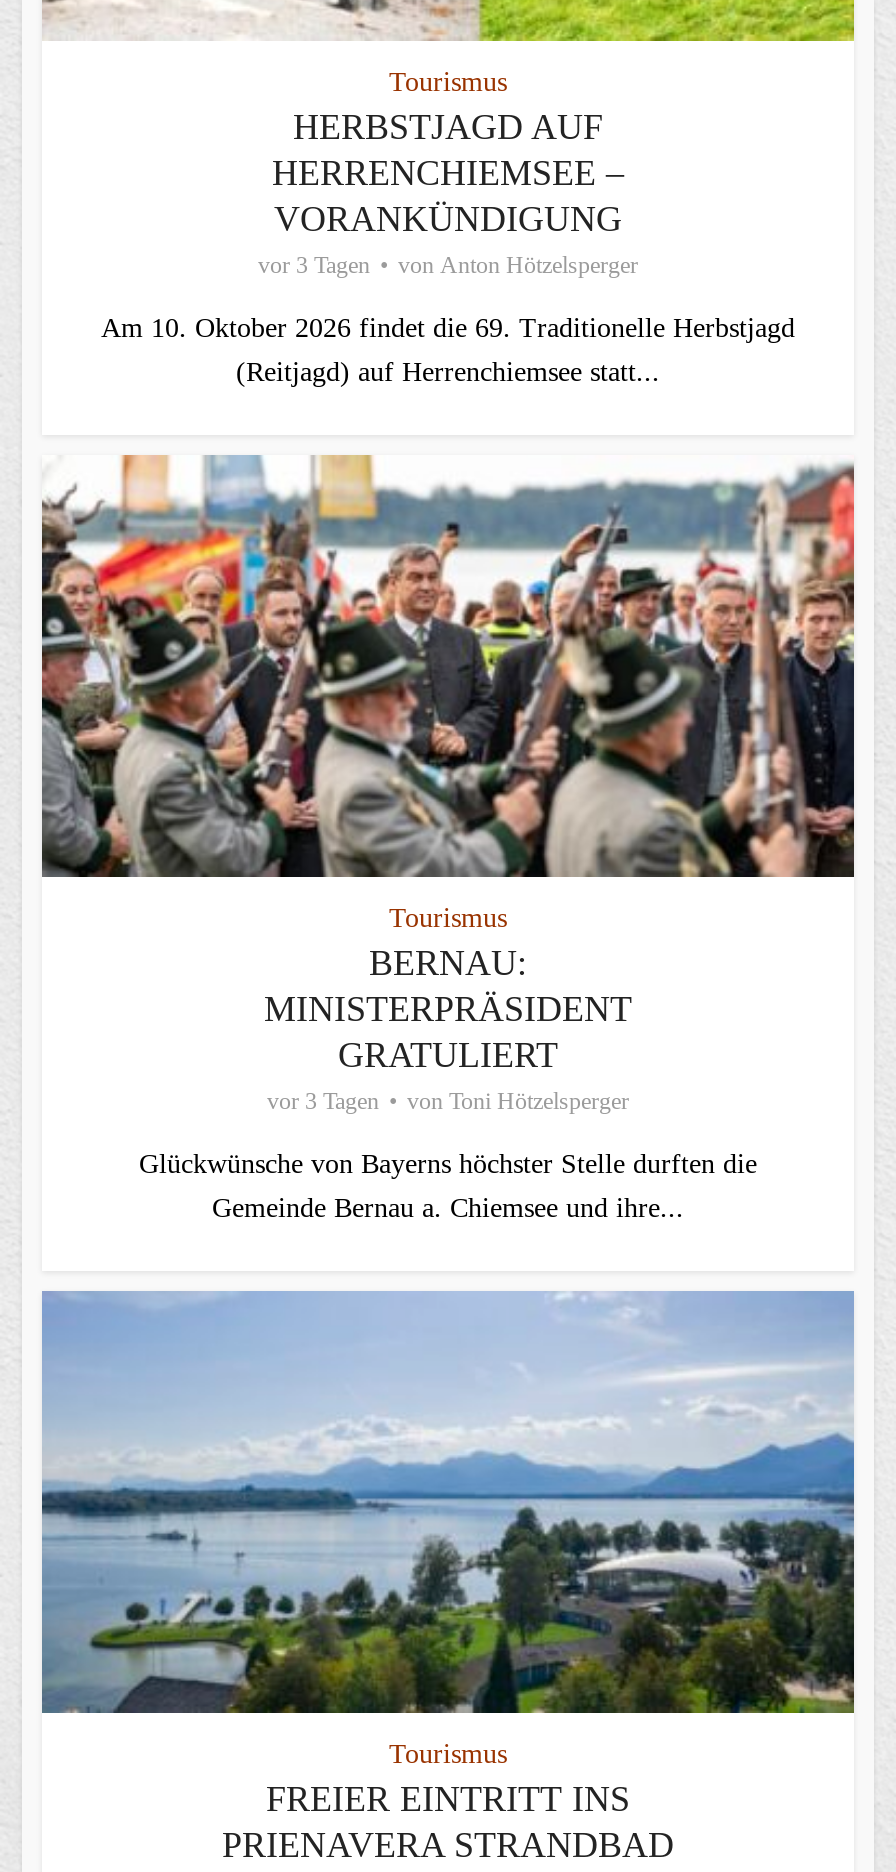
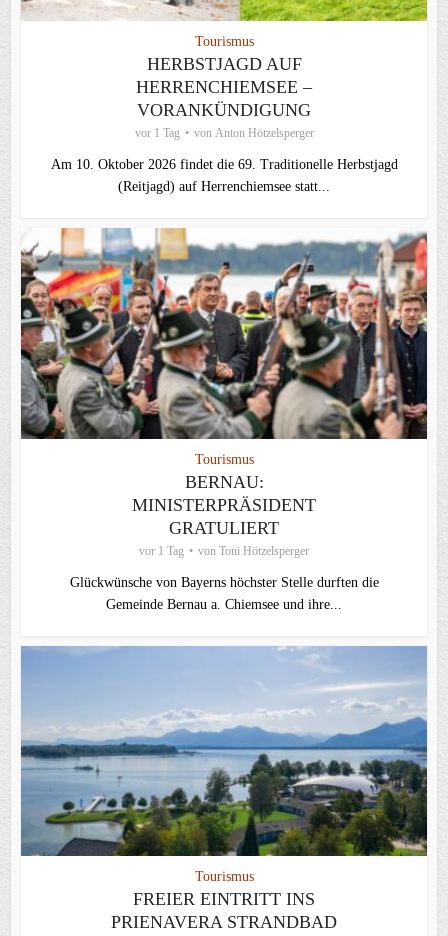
[258,251,638,279] vor 3 Tagen von Anton Hötzelsperger -> [134,126,313,140] vor 1 Tag von Anton Hötzelsperger
[267,1087,629,1115] vor 3 Tagen von Toni Hötzelsperger -> [139,543,309,557] vor 1 Tag von Toni Hötzelsperger

